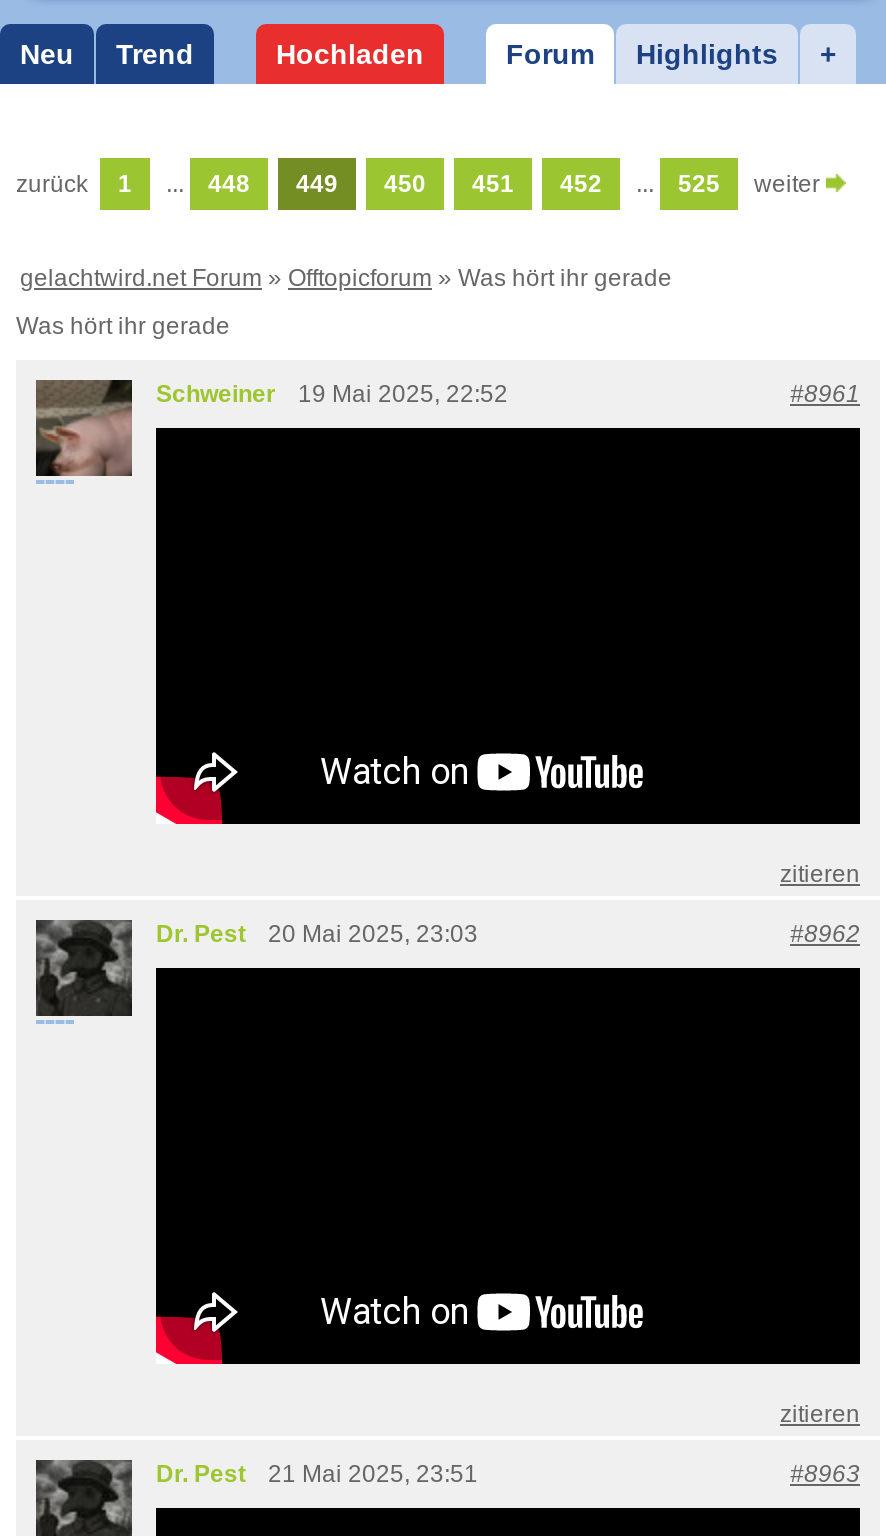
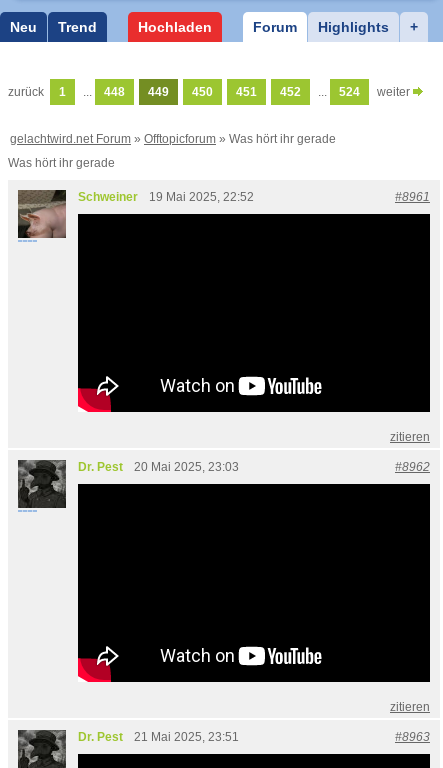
[678,169,720,197] 525 -> [339,85,360,99] 524

